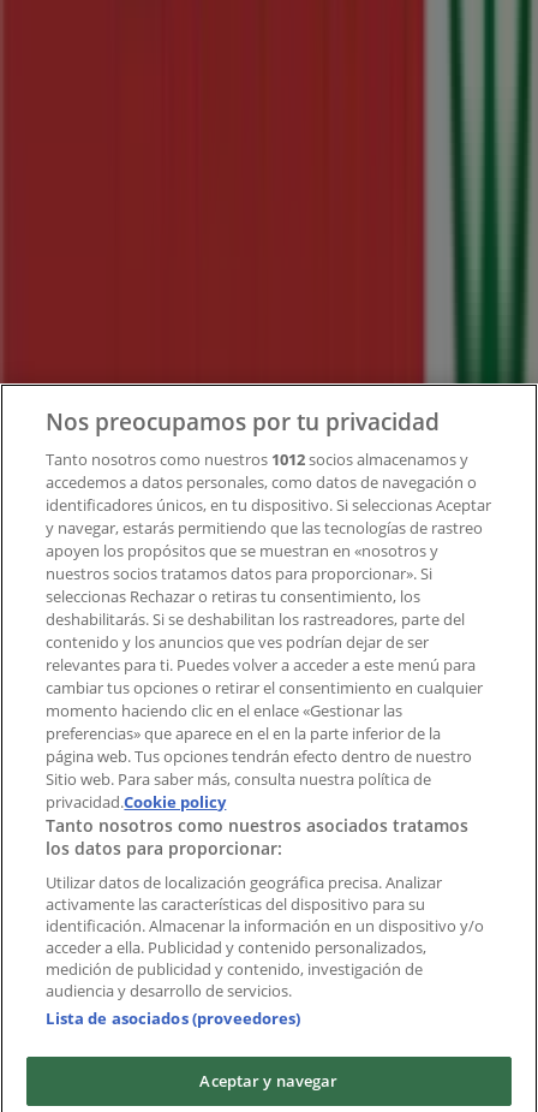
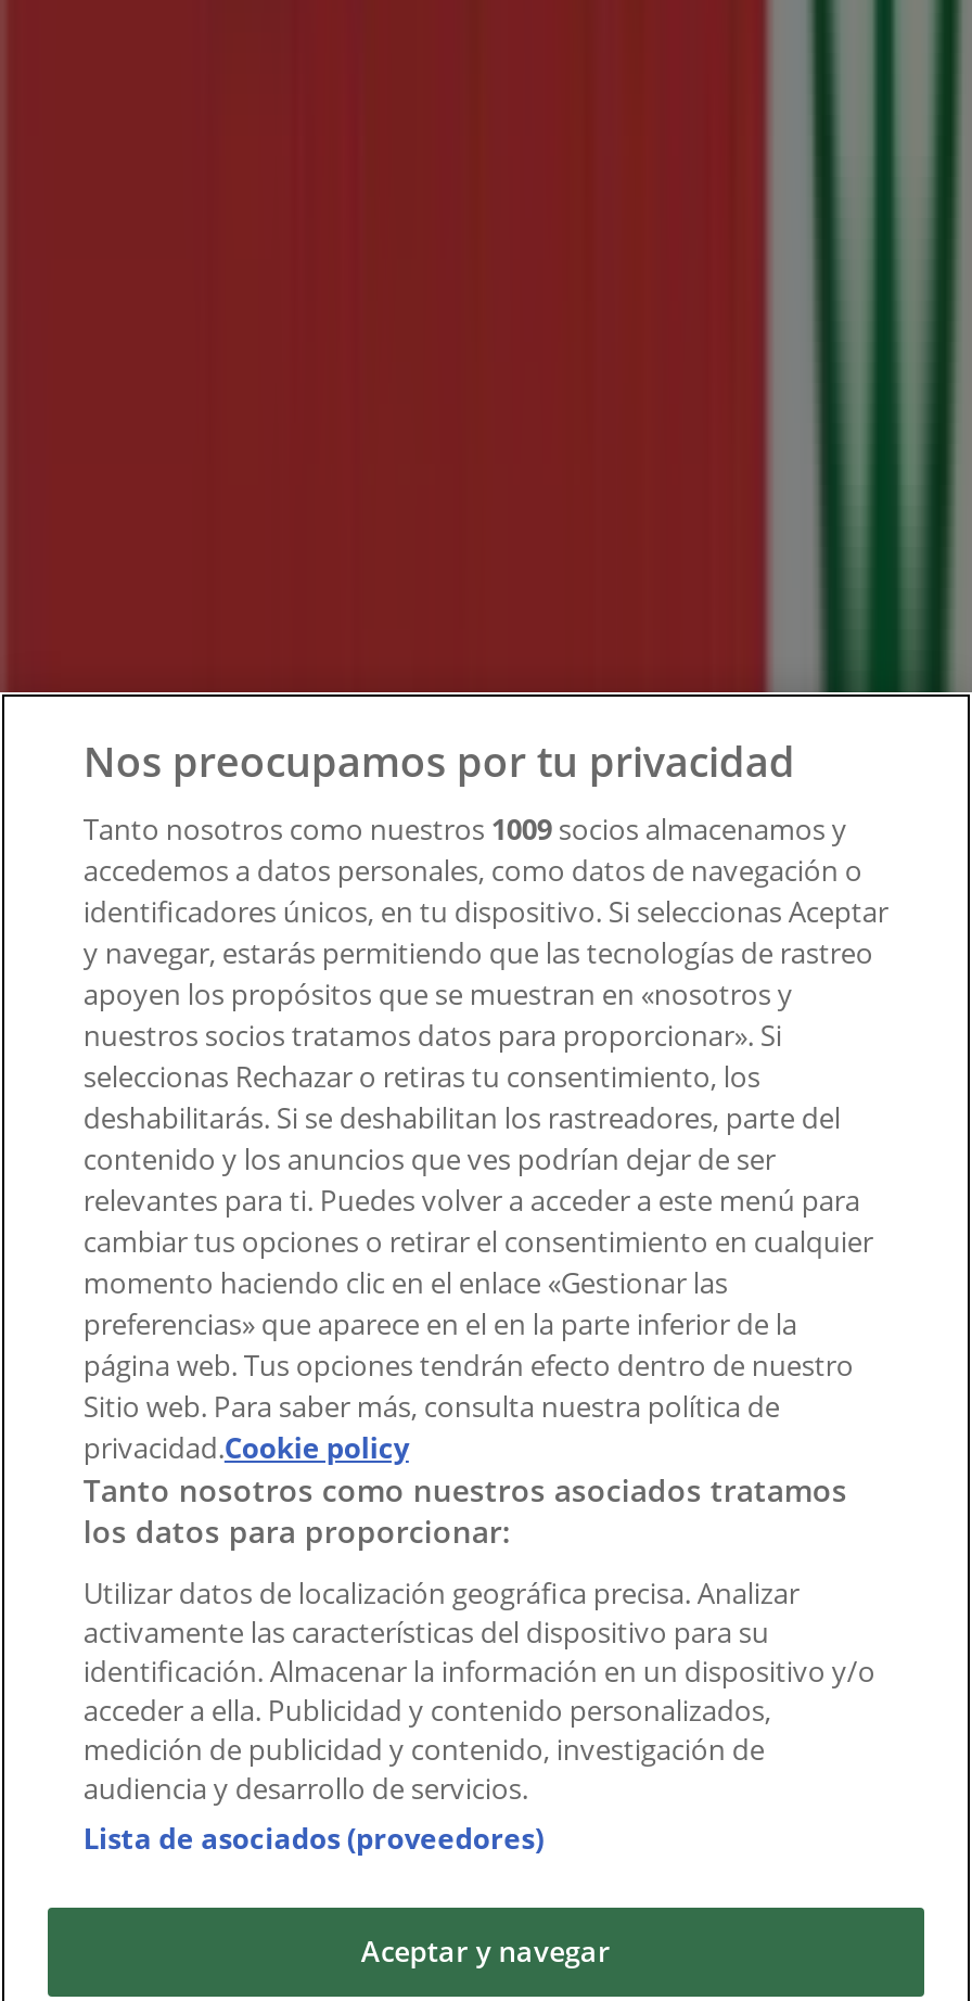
[46,448,469,470] Tanto nosotros como nuestros 1012 socios almacenamos y -> [83,810,847,849] Tanto nosotros como nuestros 1009 socios almacenamos y

